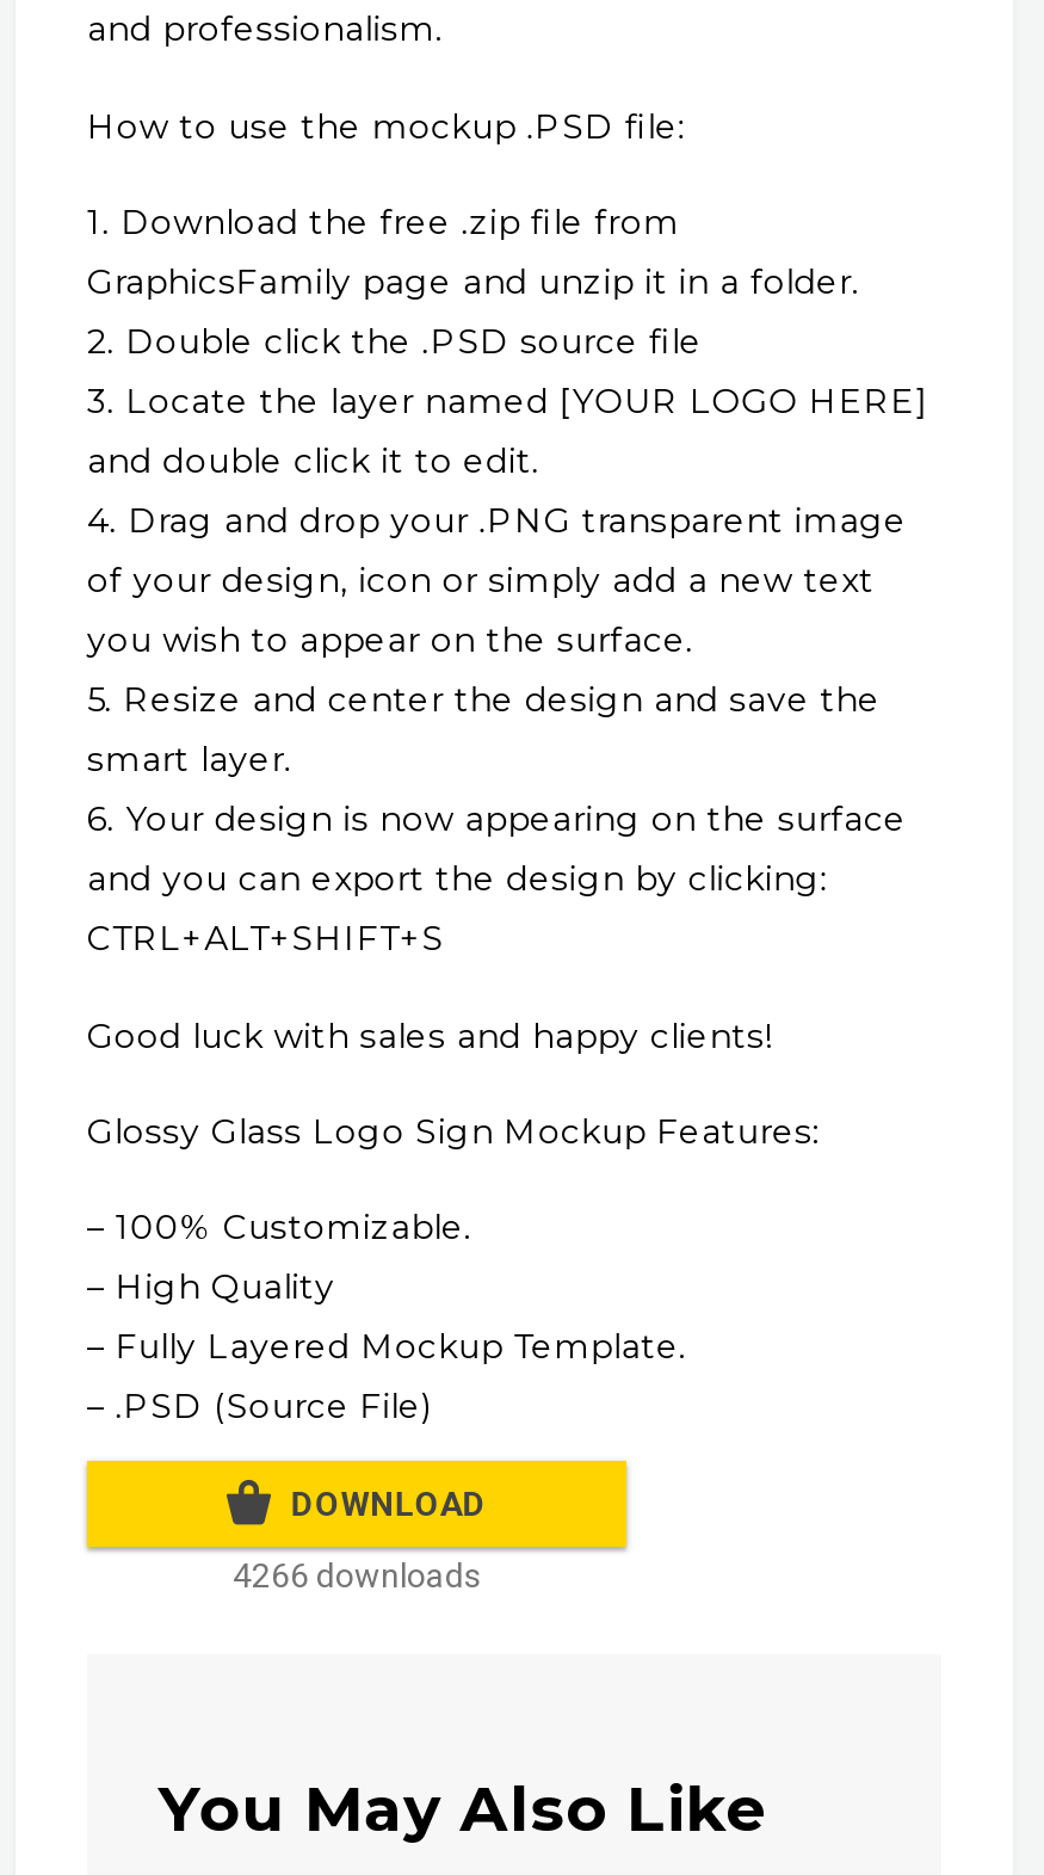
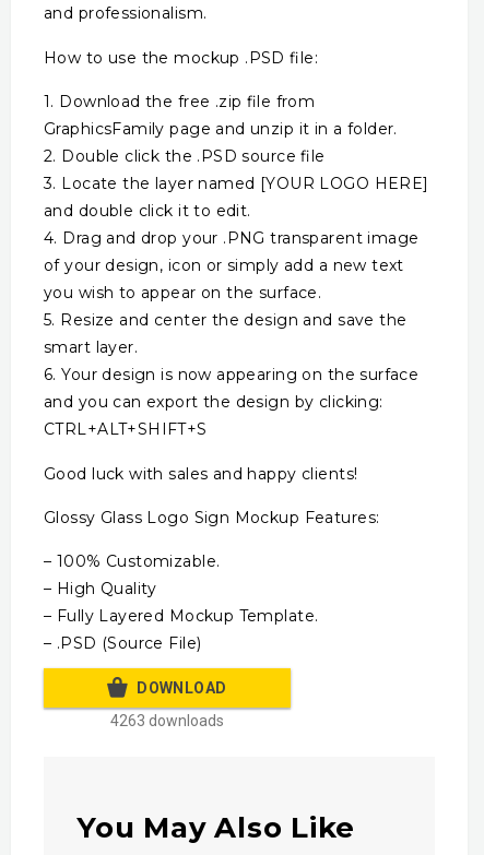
[233,1557,481,1595] 4266 downloads -> [110,712,224,730] 4263 downloads

